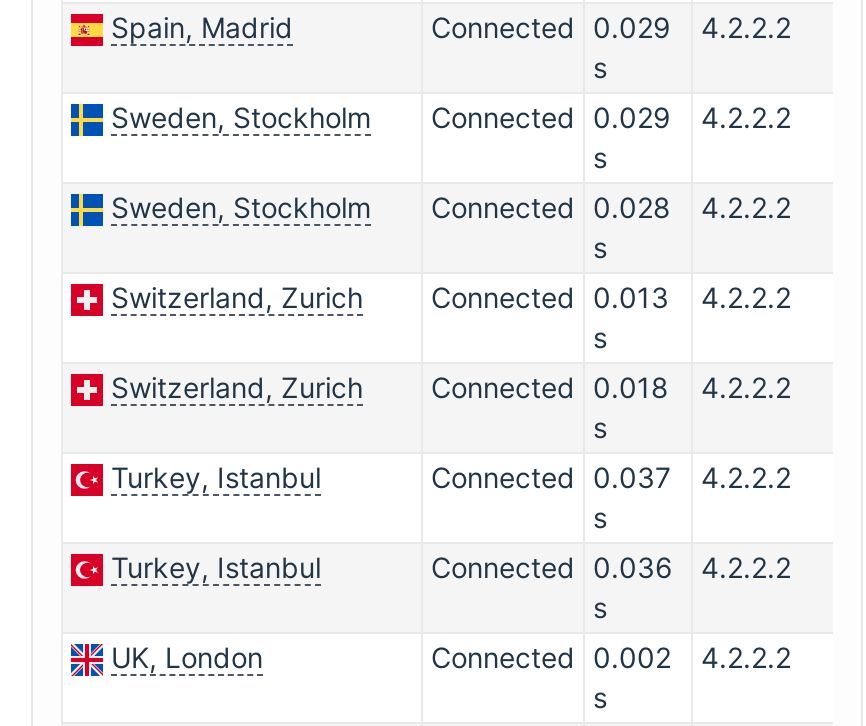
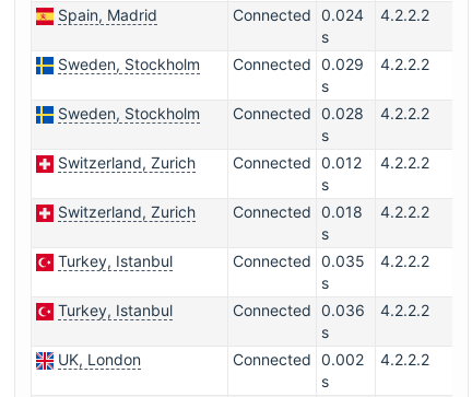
[431,10,791,44] Connected 0.029 4.2.2.2 -> [233,6,429,24] Connected 0.024 4.2.2.2
[111,280,791,314] Switzerland, Zurich Connected 0.013 4.2.2.2 -> [58,153,429,172] Switzerland, Zurich Connected 0.012 4.2.2.2
[431,460,791,494] Connected 0.037 4.2.2.2 -> [233,252,429,270] Connected 0.035 4.2.2.2

